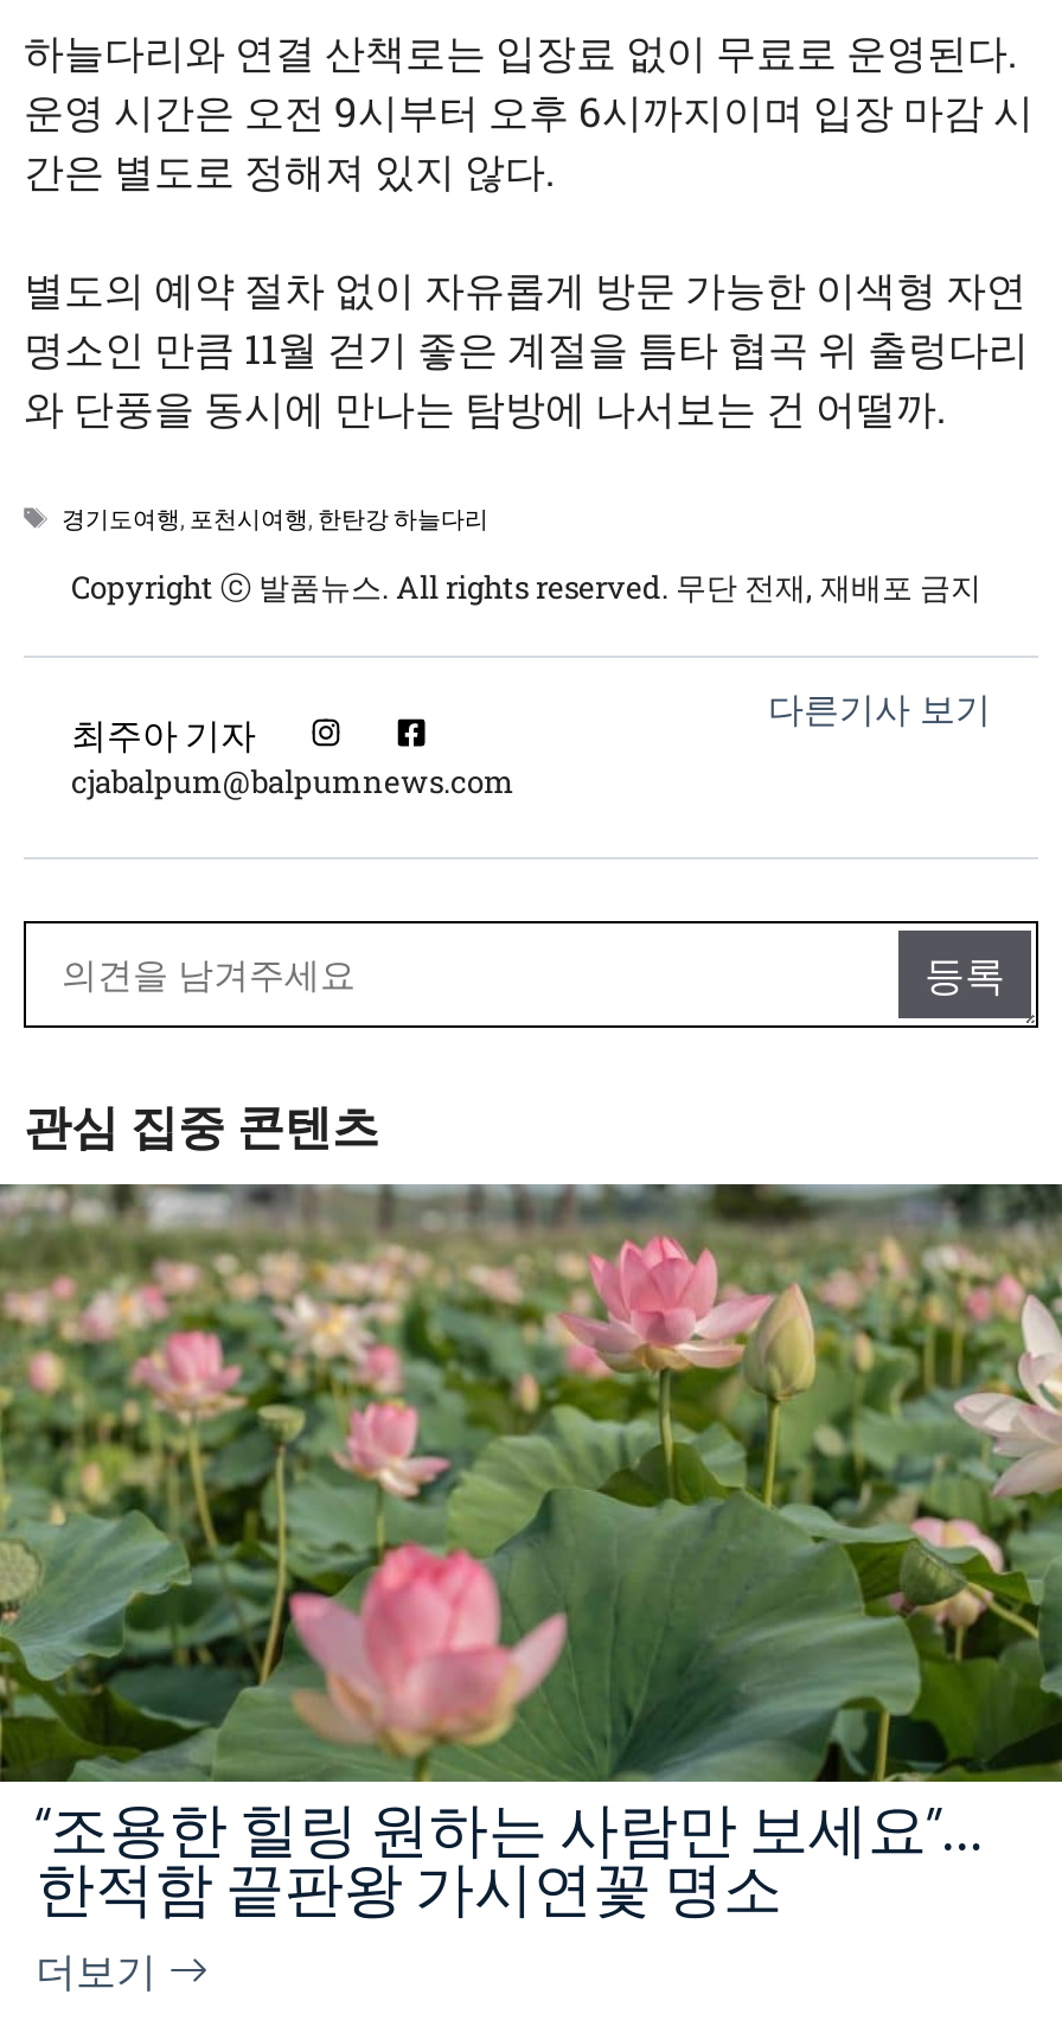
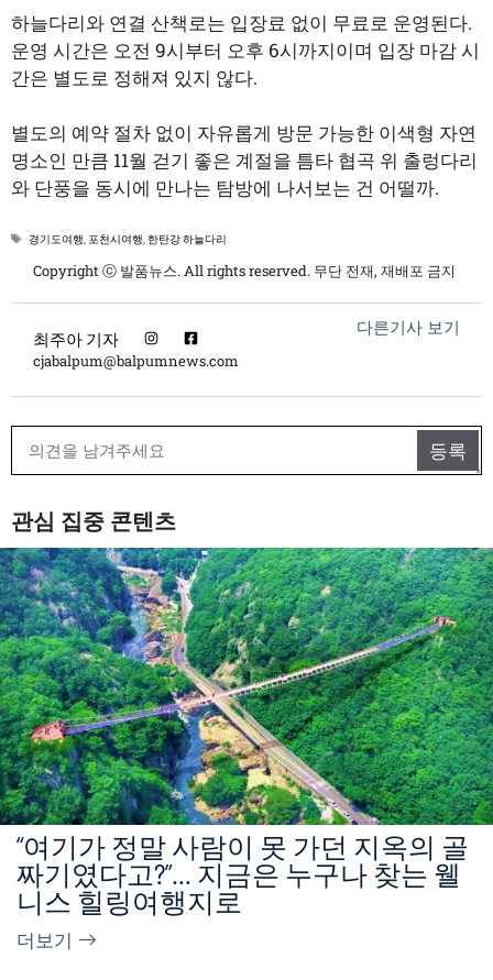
[7,1182,1055,1921] [image] | “조용한 힐링 원하는 사람만 보세요”… | 한적함 끝판왕 가시연꽃 명소 -> [3,547,490,917] [image] | “여기가 정말 사람이 못 가던 지옥의 골 | 짜기였다고?”… 지금은 누구나 찾는 웰 | 니스 힐링여행지로

